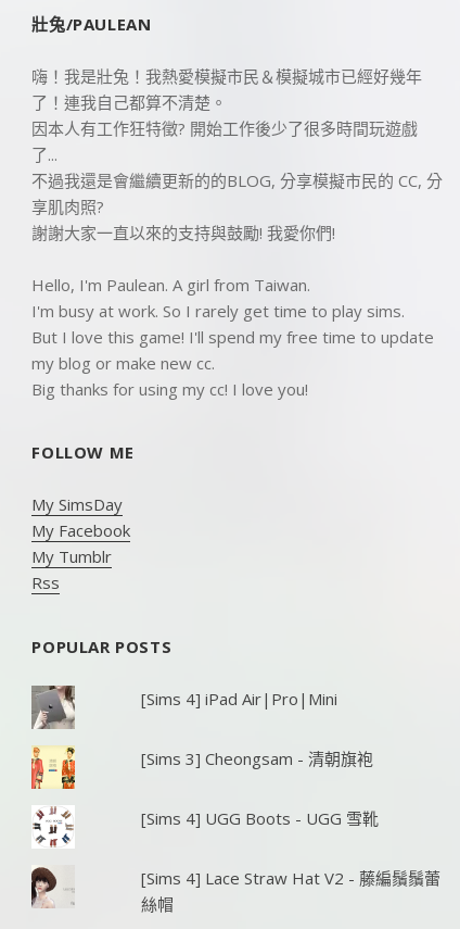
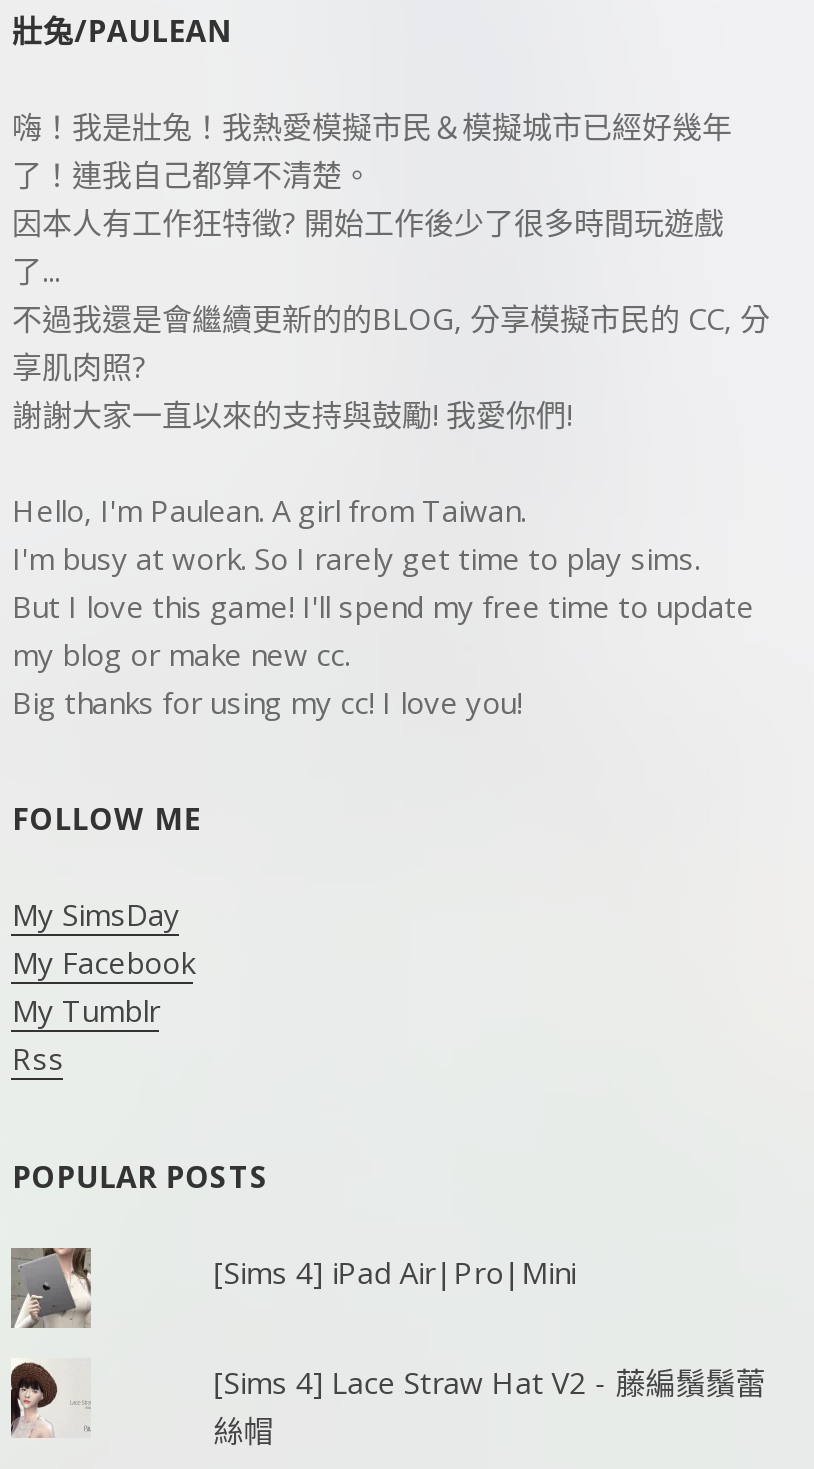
[30,744,76,790] [image] -> none
[141,747,379,829] [Sims 3] Cheongsam - 清朝旗袍 | [Sims 4] UGG Boots - UGG 雪靴 -> none
[31,805,75,849] [image] -> none

